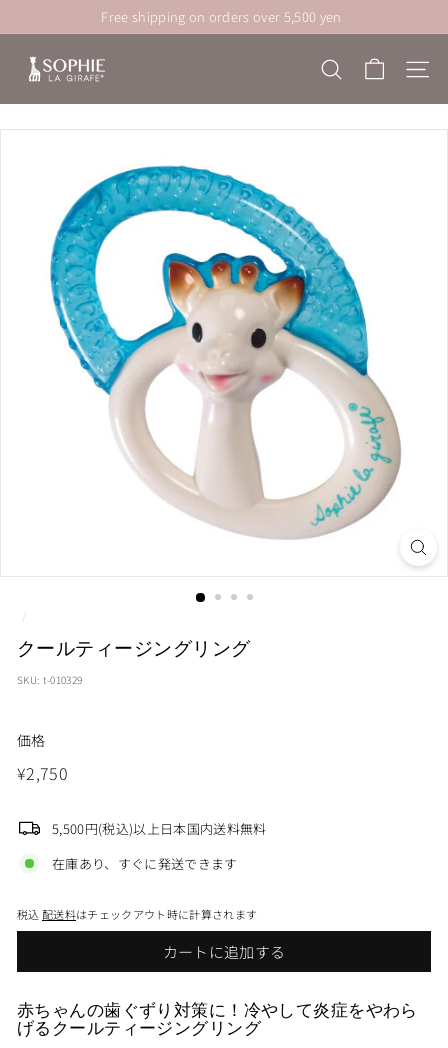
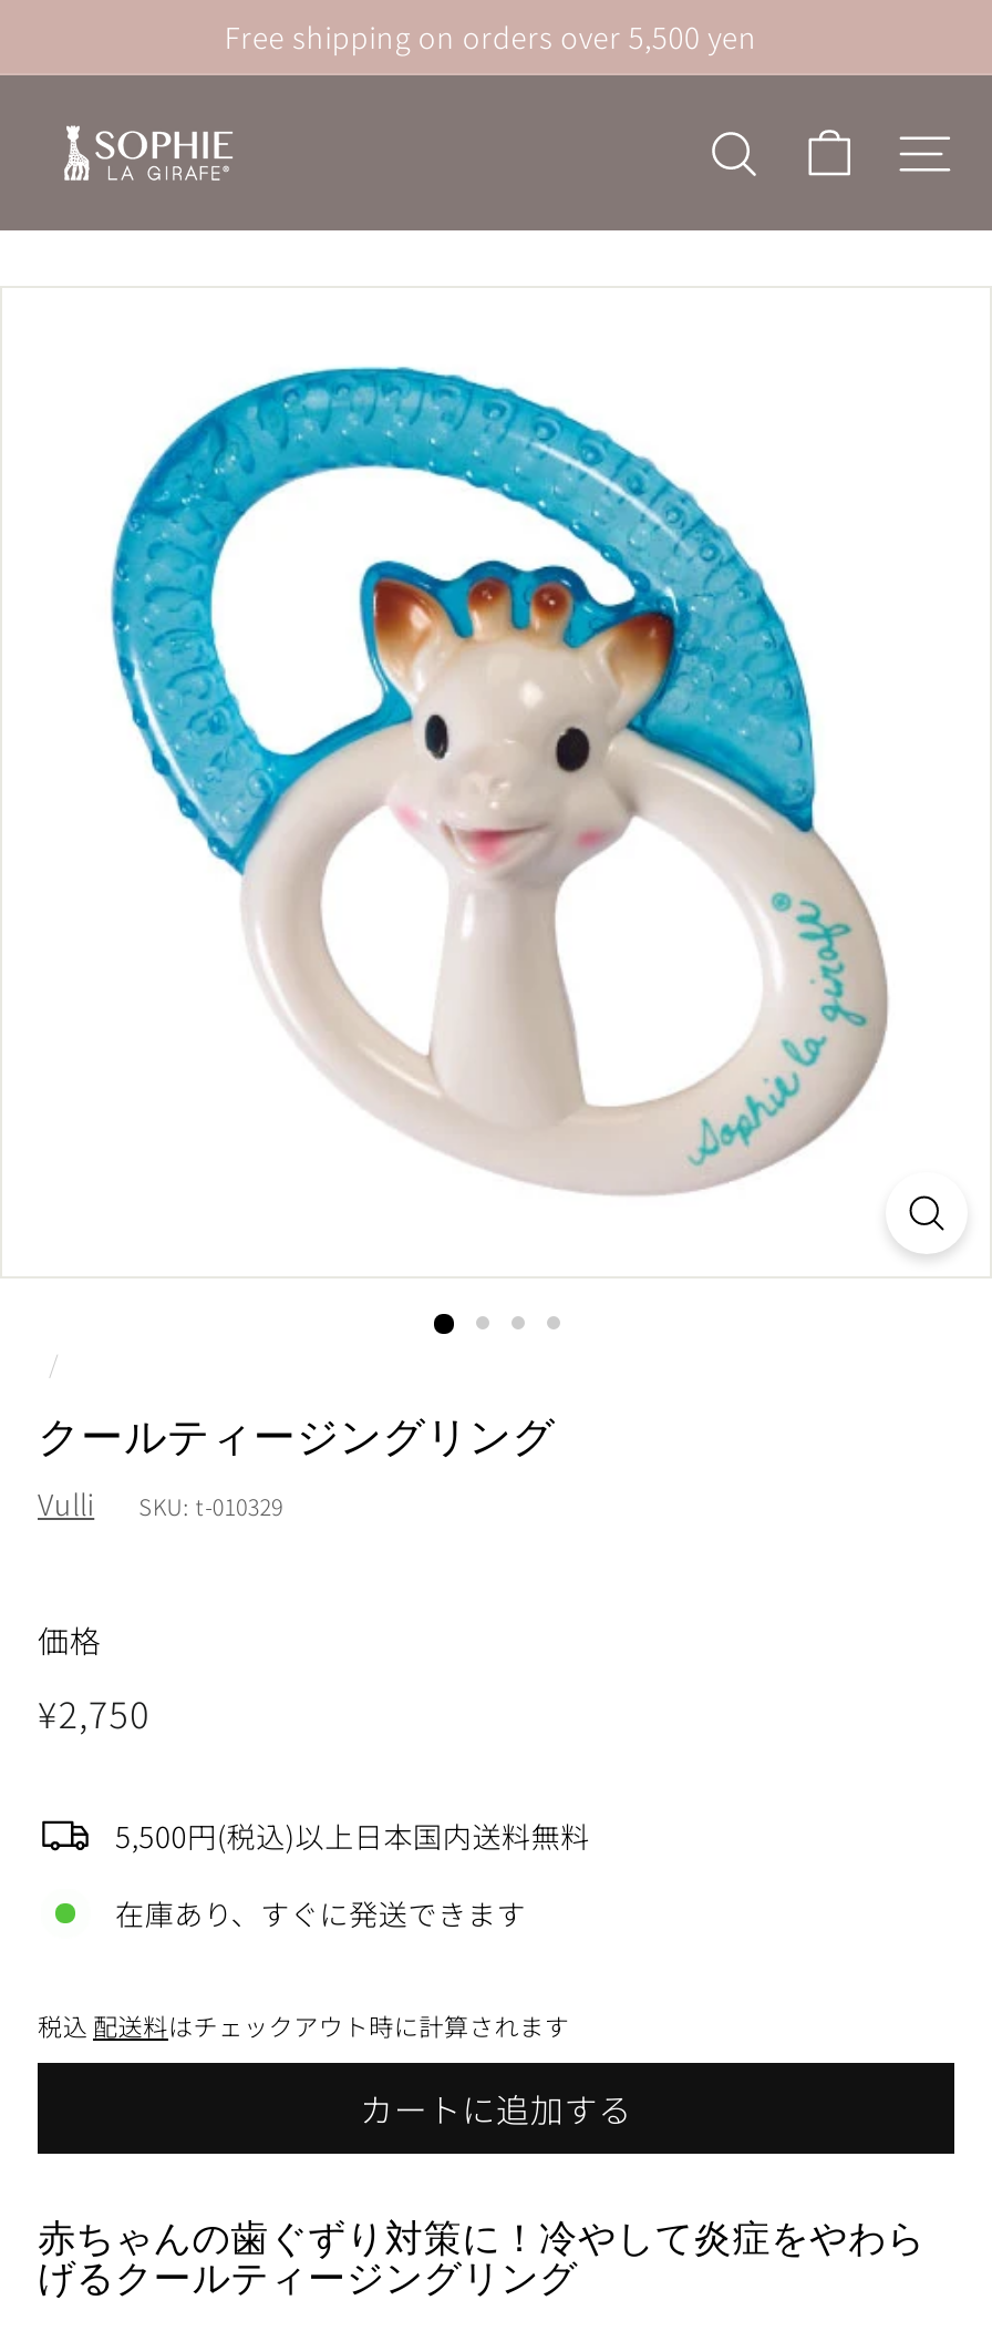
none -> [38,1482,94,1524] Vulli

